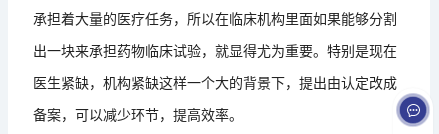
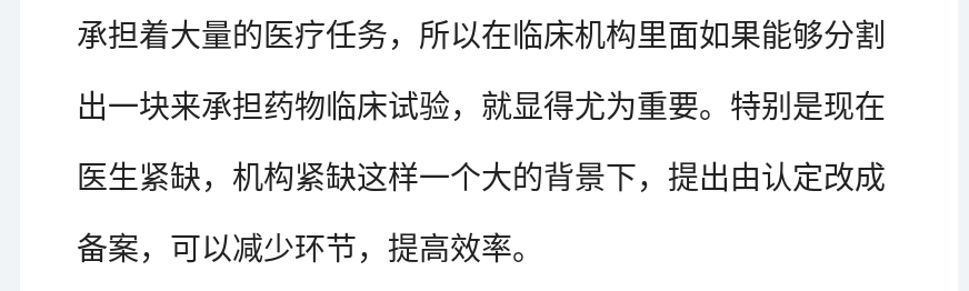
[396,93,430,127] [image] -> none

